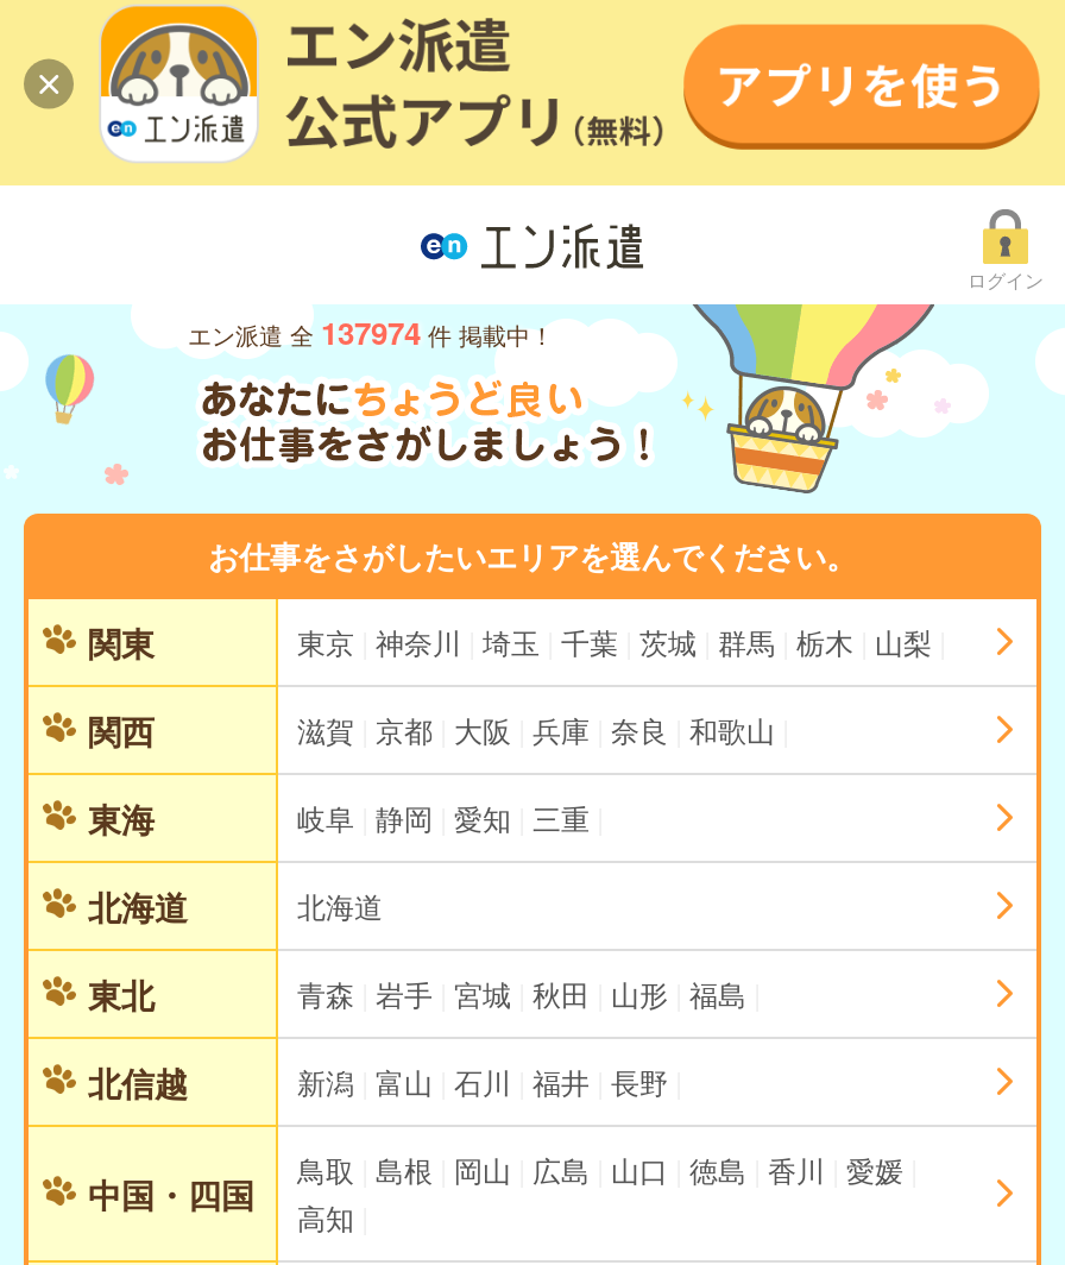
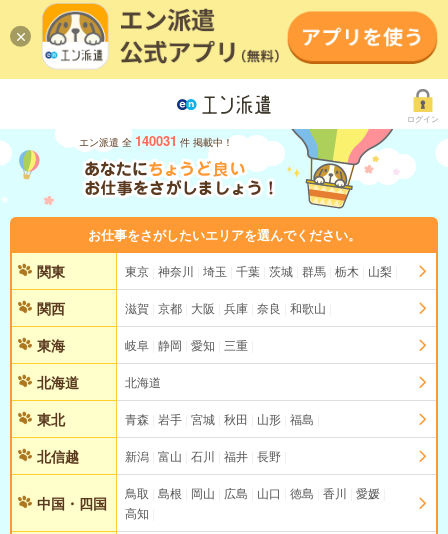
[188,310,554,355] エン派遣 全 137974 件 掲載中！ -> [79,131,233,150] エン派遣 全 140031 件 掲載中！

